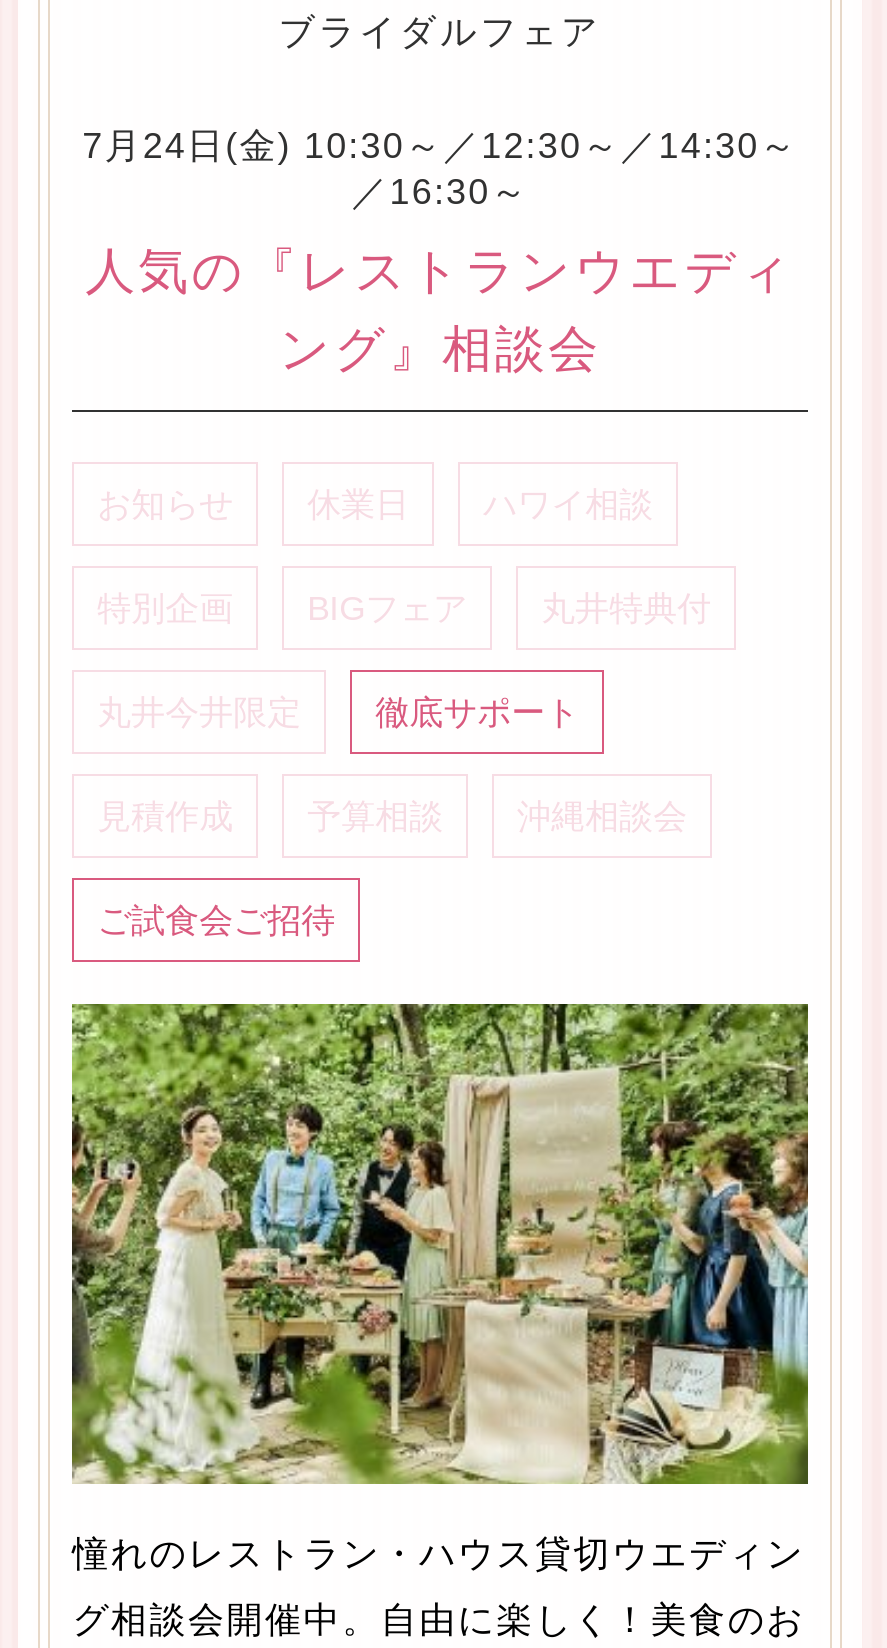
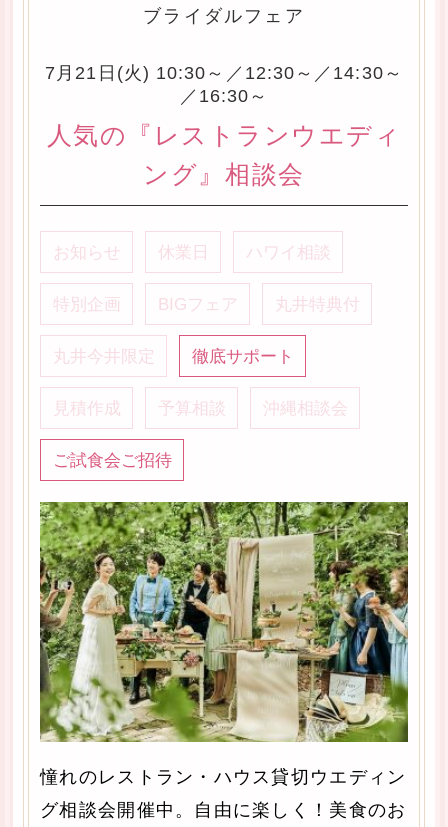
[82,126,798,166] 7月24日(金) 10:30～／12:30～／14:30～ -> [45,63,403,83] 7月21日(火) 10:30～／12:30～／14:30～

